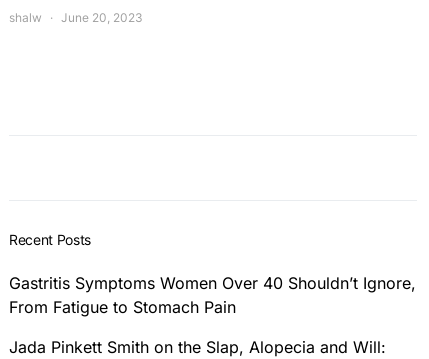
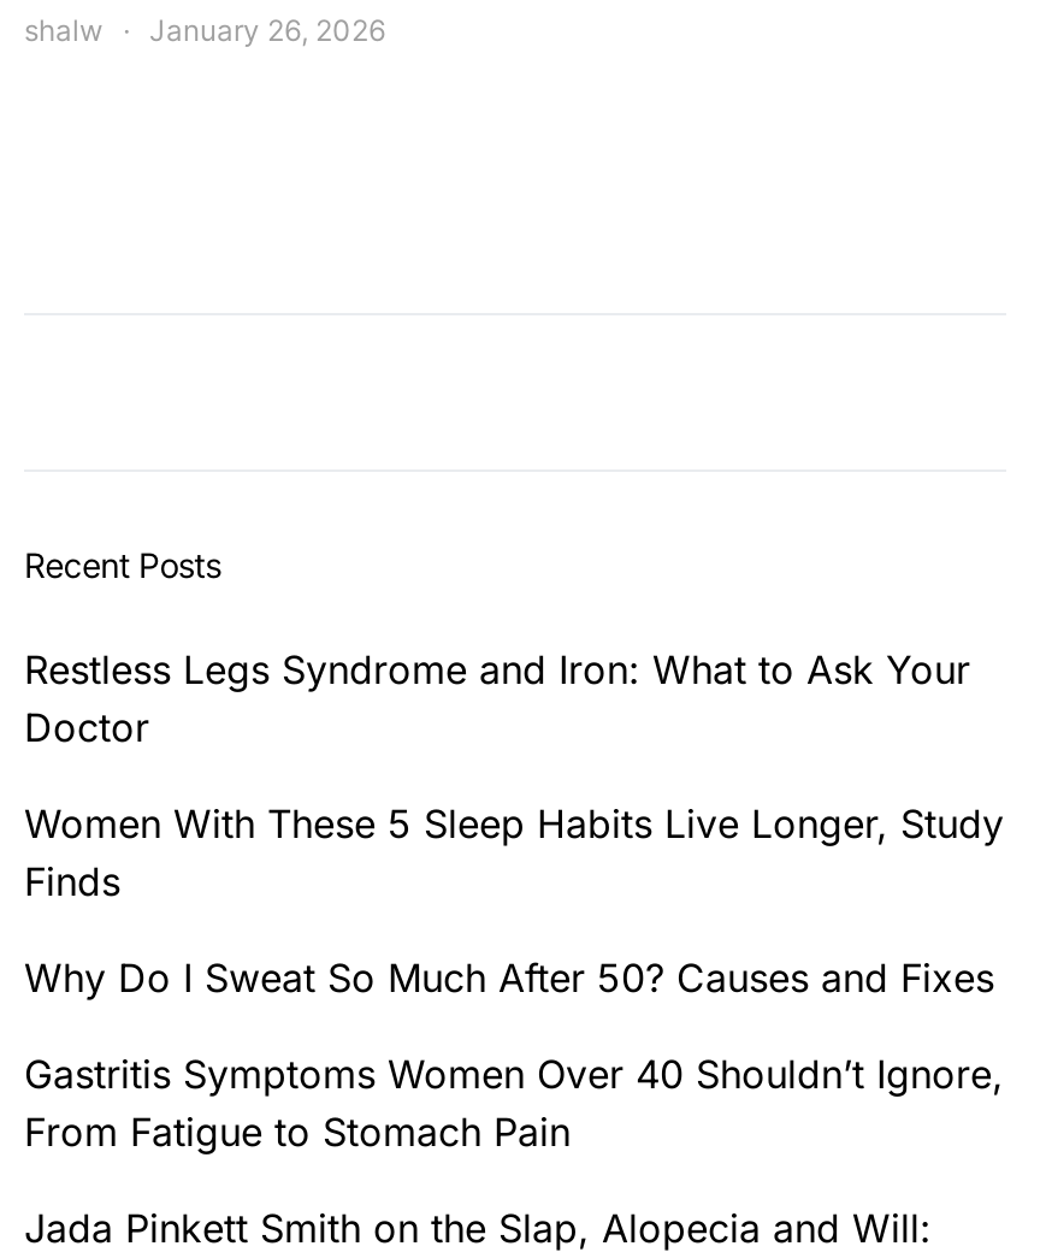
[9,10,143,25] shalw June 20, 2023 -> [24,12,385,48] shalw January 26, 2026
none -> [24,645,1004,1002] Restless Legs Syndrome and Iron: What to Ask Your | Doctor | Women With These 5 Sleep Habits Live Longer, Study | Finds | Why Do I Sweat So Much After 50? Causes and Fixes

